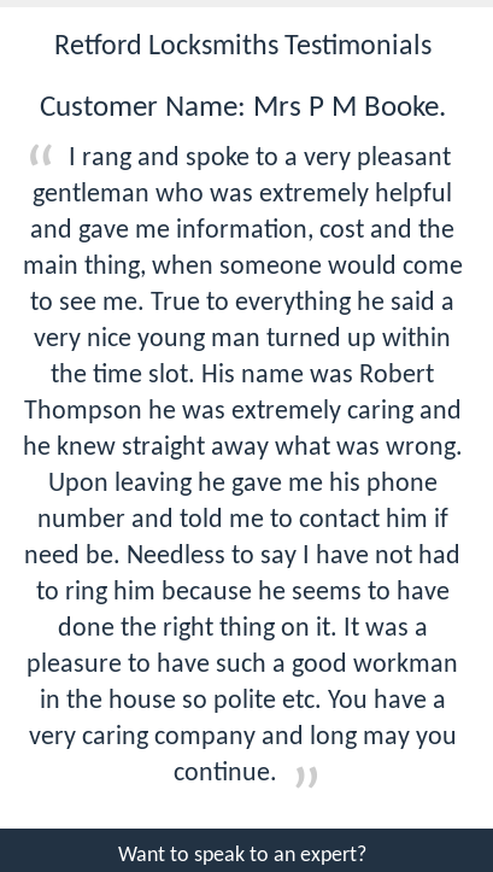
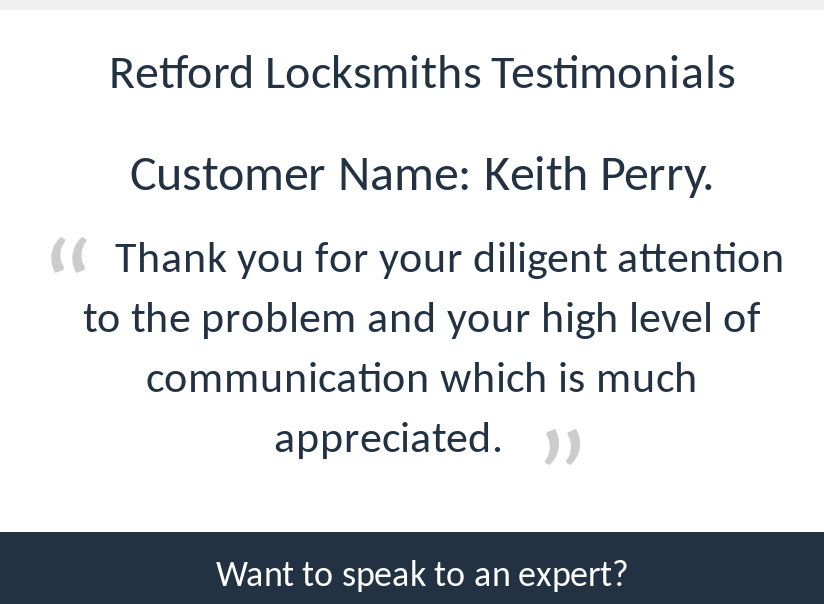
[39,92,445,122] Customer Name: Mrs P M Booke. -> [130,151,714,201] Customer Name: Keith Perry.
[22,144,462,787] I rang and spoke to a very pleasant | gentleman who was extremely helpful | and gave me information, cost and the | main thing, when someone would come | to see me. True to everything he said a | very nice young man turned up within | the time slot. His name was Robert | Thompson he was extremely caring and | he knew straight away what was wrong. | Upon leaving he gave me his phone | number and told me to contact him if | need be. Needless to say I have not had | to ring him because he seems to have | done the right thing on it. It was a | pleasure to have such a good workman | in the house so polite etc. You have a | very caring company and long may you | continue. -> [83,237,785,463] Thank you for your diligent attention | to the problem and your high level of | communication which is much | appreciated.

